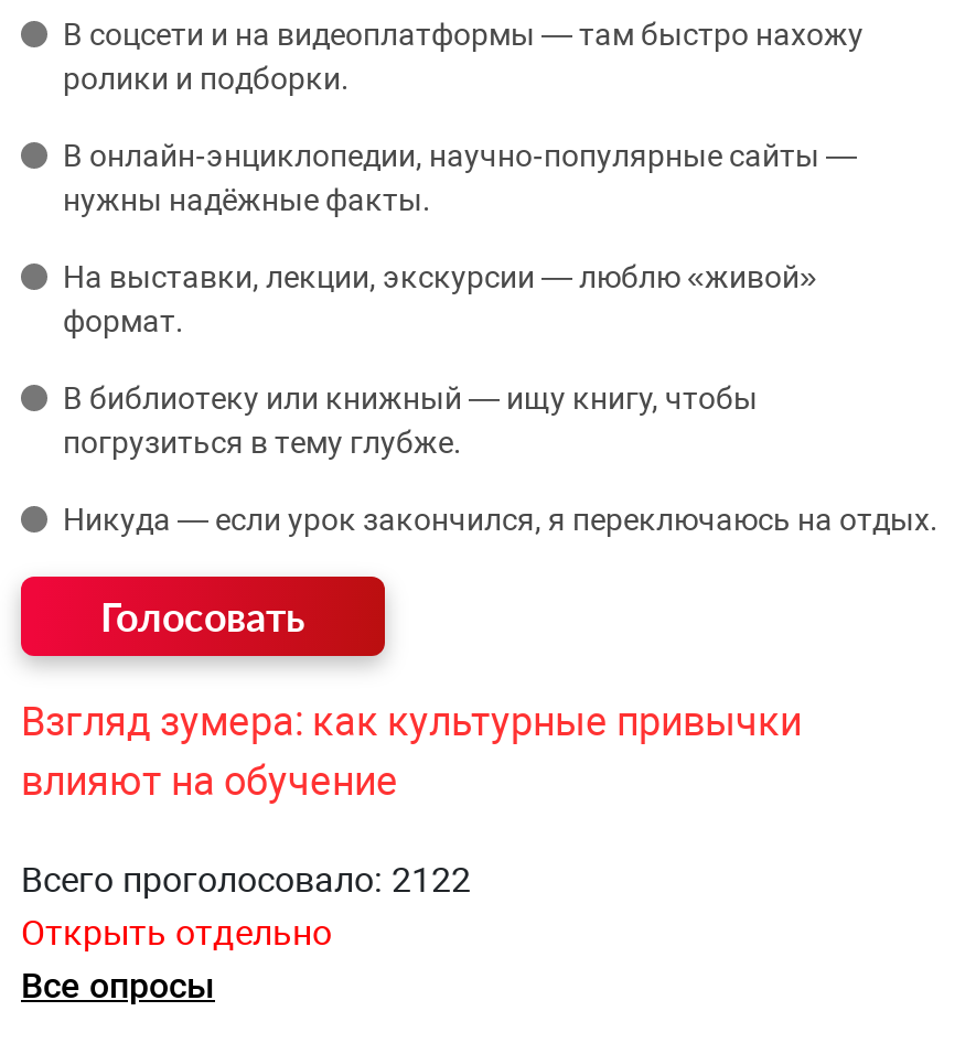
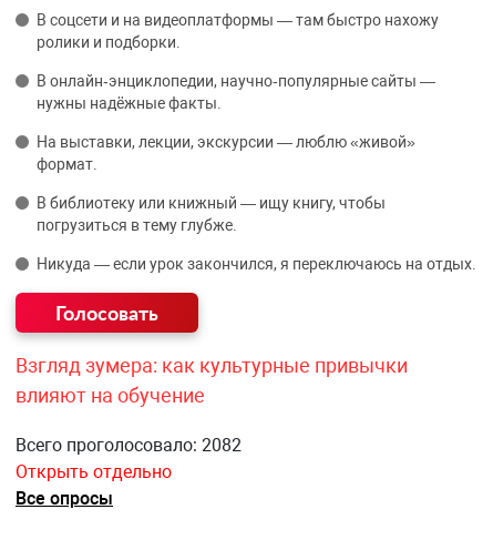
[21,859,471,901] Всего проголосовало: 2122 -> [16,435,242,456] Всего проголосовало: 2082

